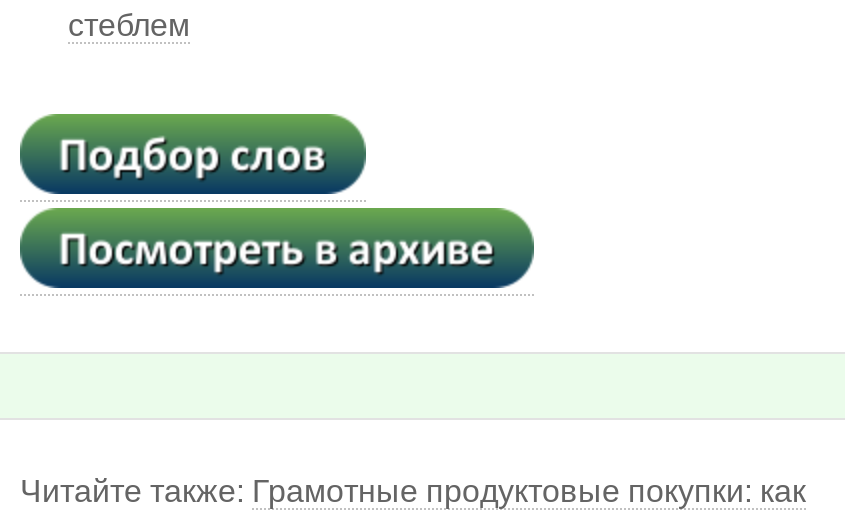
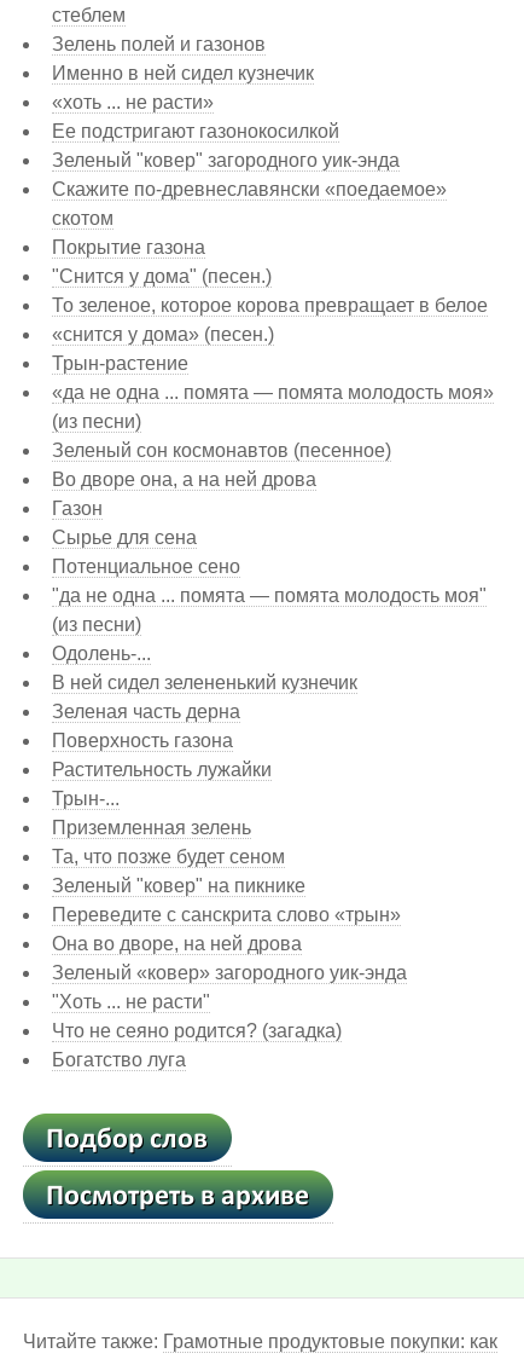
none -> [52,34,494,1070] Зелень полей и газонов | Именно в ней сидел кузнечик | «хоть ... не расти» | Ее подстригают газонокосилкой | Зеленый "ковер" загородного уик-энда | Скажите по-древнеславянски «поедаемое» | скотом | Покрытие газона | "Снится у дома" (песен.) | То зеленое, которое корова превращает в белое | «снится у дома» (песен.) | Трын-растение | «да не одна ... помята — помята молодость моя» | (из песни) | Зеленый сон космонавтов (песенное) | Во дворе она, а на ней дрова | Газон | Сырье для сена | Потенциальное сено | "да не одна ... помята — помята молодость моя" | (из песни) | Одолень-... | В ней сидел зелененький кузнечик | Зеленая часть дерна | Поверхность газона | Растительность лужайки | Трын-... | Приземленная зелень | Та, что позже будет сеном | Зеленый "ковер" на пикнике | Переведите с санскрита слово «трын» | Она во дворе, на ней дрова | Зеленый «ковер» загородного уик-энда | "Хоть ... не расти" | Что не сеяно родится? (загадка) | Богатство луга

